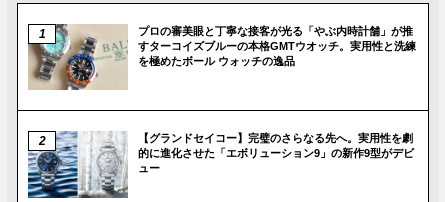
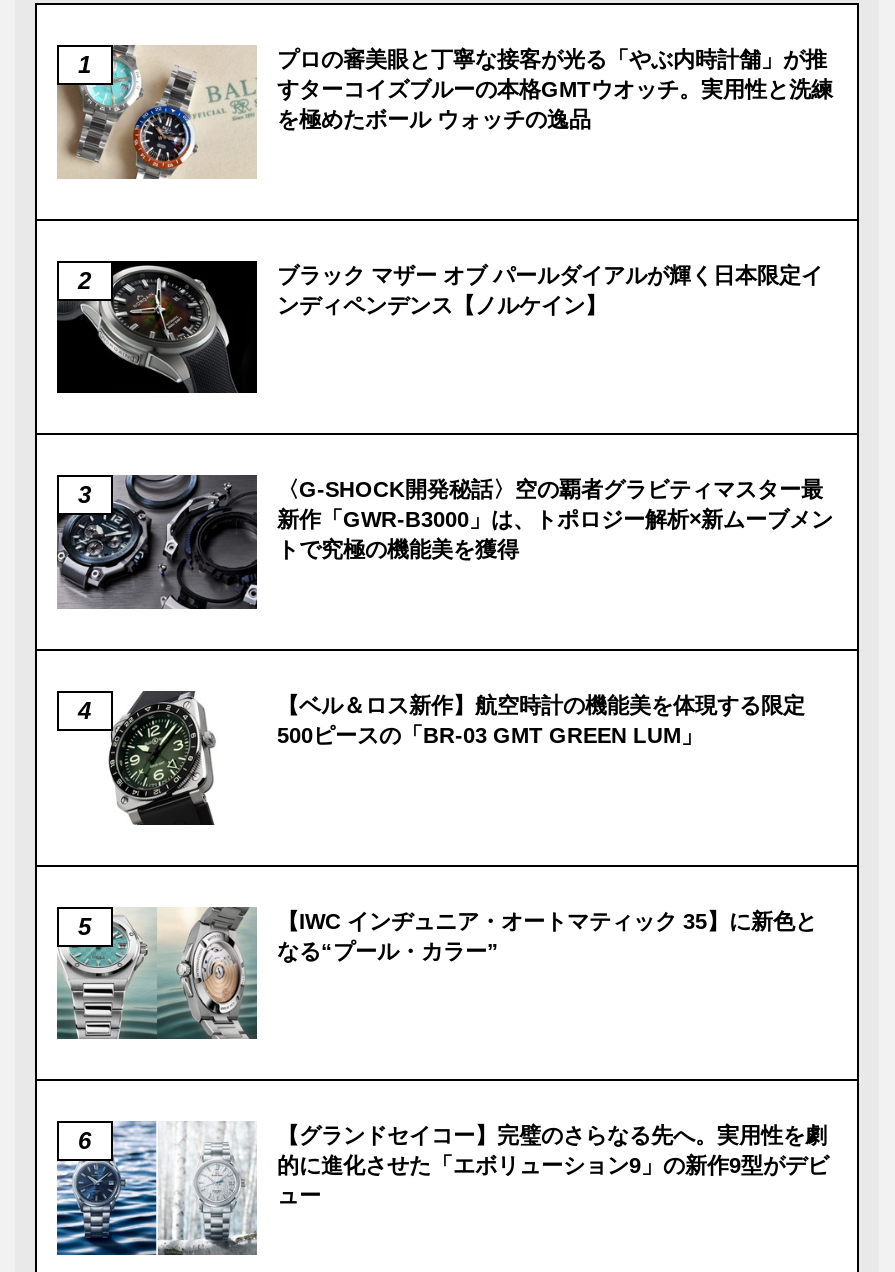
none -> [55,260,823,394] [image] | ブラック マザー オブ パールダイアルが輝く日本限定イ | ンディペンデンス【ノルケイン】
none -> [55,474,833,610] [image] | 〈G-SHOCK開発秘話〉空の覇者グラビティマスター最 | 新作「GWR-B3000」は、トポロジー解析×新ムーブメン | トで究極の機能美を獲得
none -> [55,690,805,826] [image] | 【ベル＆ロス新作】航空時計の機能美を体現する限定 | 500ピースの「BR-03 GMT GREEN LUM」
none -> [57,904,817,1040] [image] | 【IWC インヂュニア・オートマティック 35】に新色と | なる“プール・カラー”

